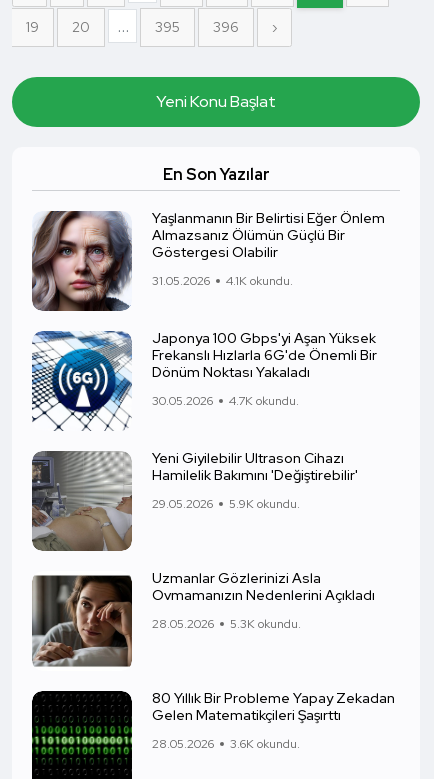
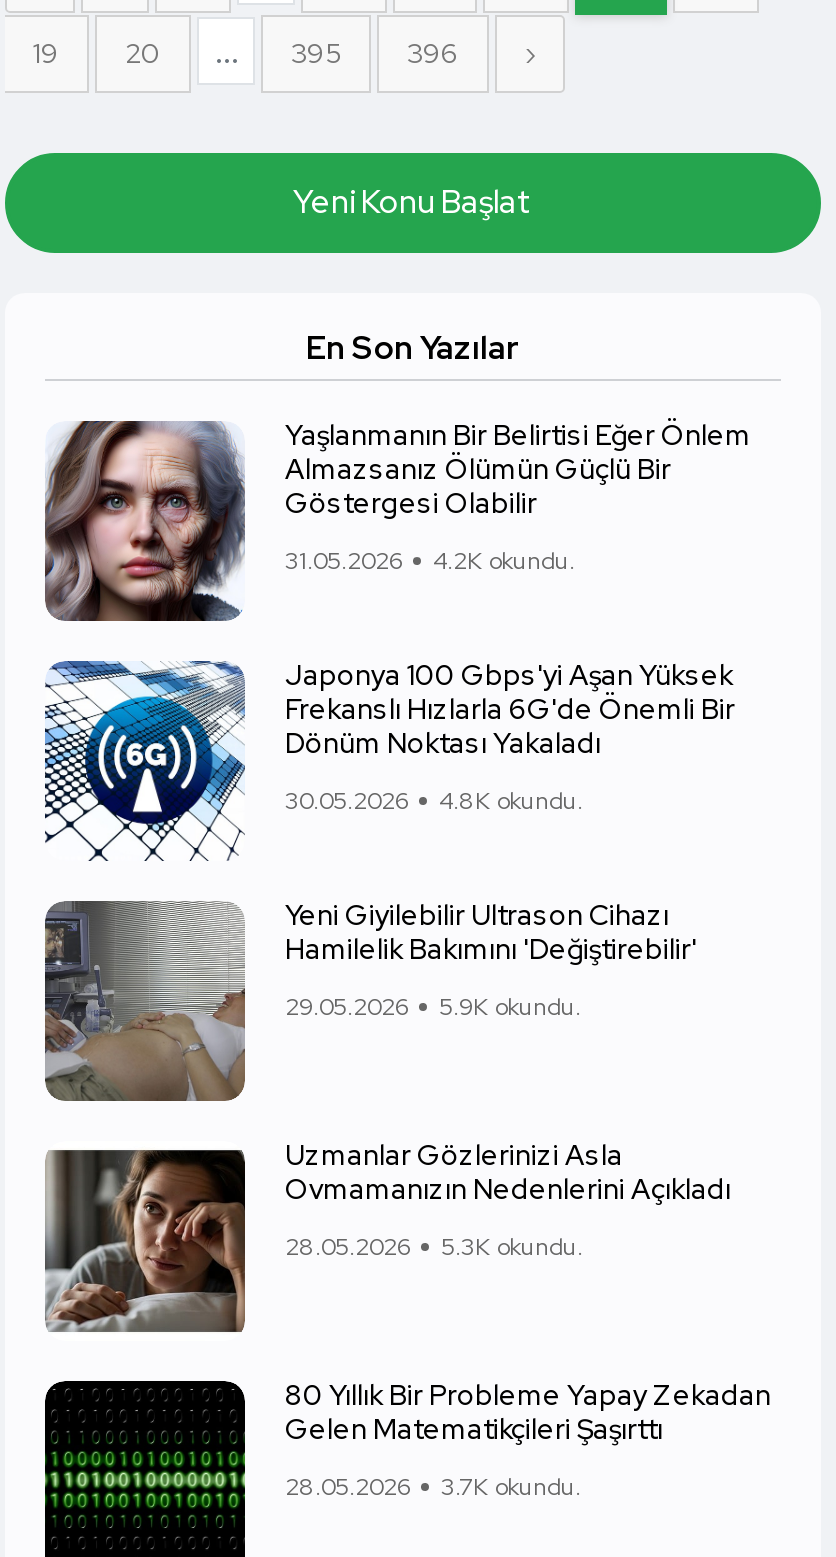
[152,272,293,288] 31.05.2026 4.1K okundu. -> [285,544,575,576] 31.05.2026 4.2K okundu.
[152,392,299,408] 30.05.2026 4.7K okundu. -> [285,784,583,816] 30.05.2026 4.8K okundu.
[152,735,300,751] 28.05.2026 3.6K okundu. -> [285,1470,581,1502] 28.05.2026 3.7K okundu.

